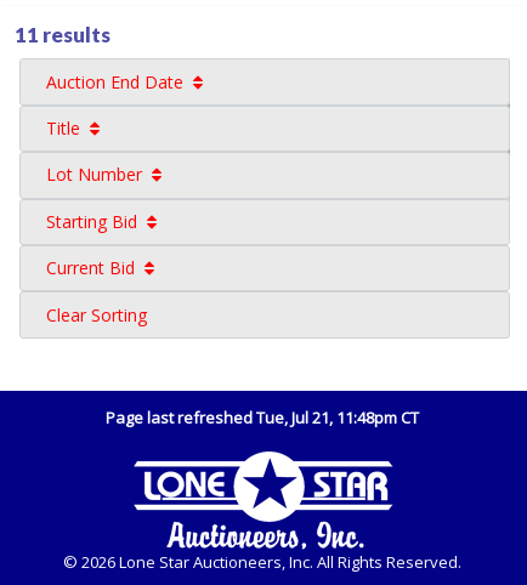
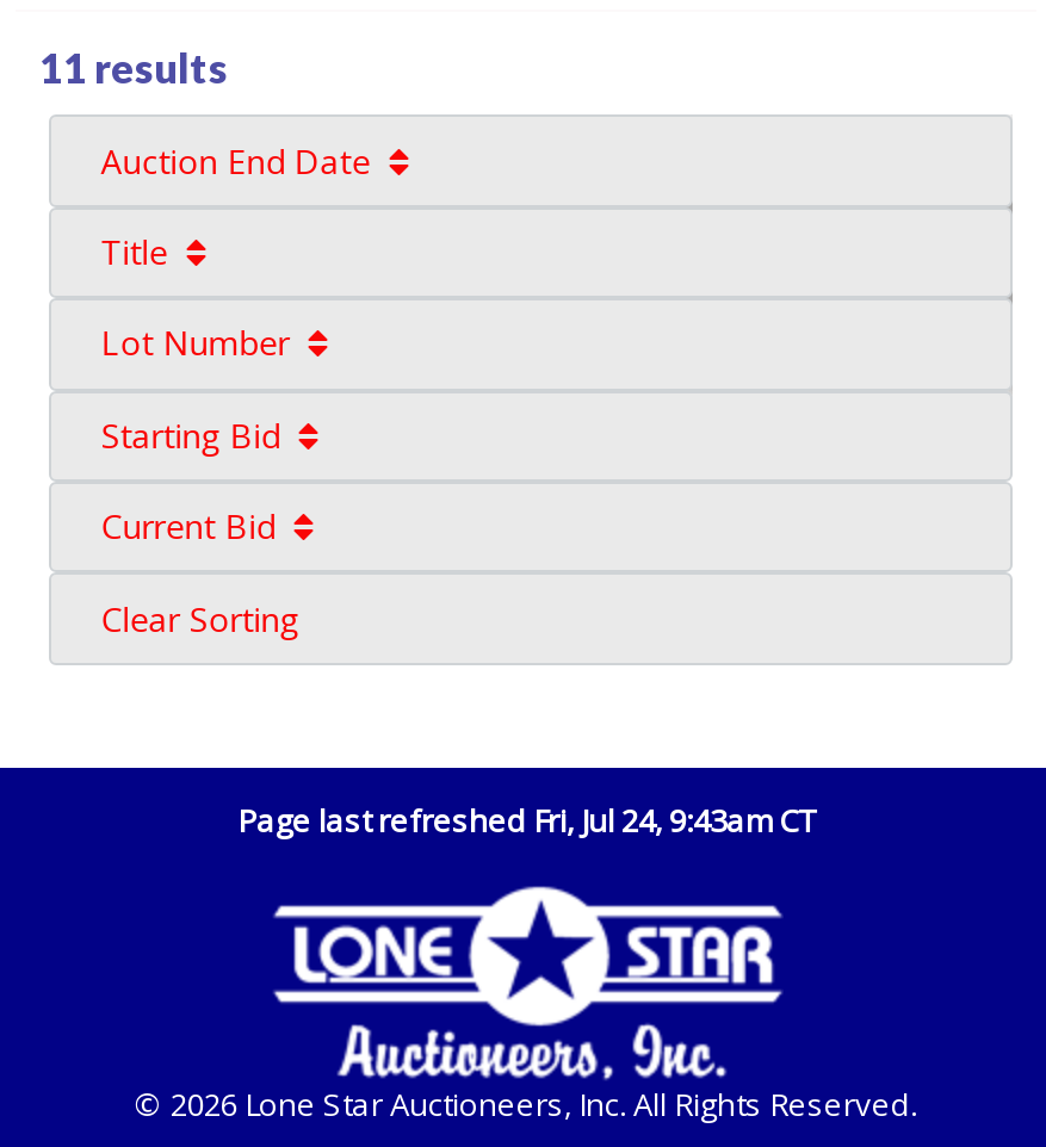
[106,406,419,428] Page last refreshed Tue, Jul 21, 11:48pm CT -> [237,799,815,842] Page last refreshed Fri, Jul 24, 9:43am CT

